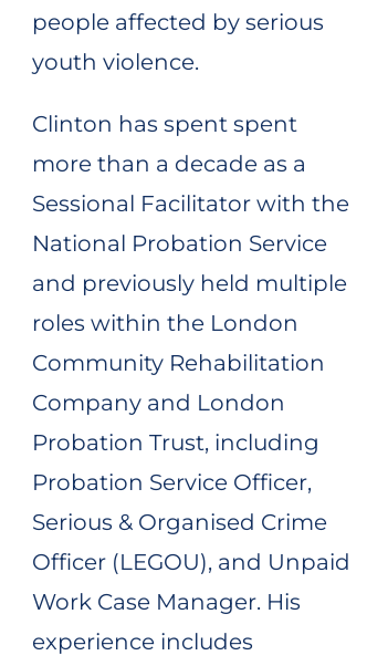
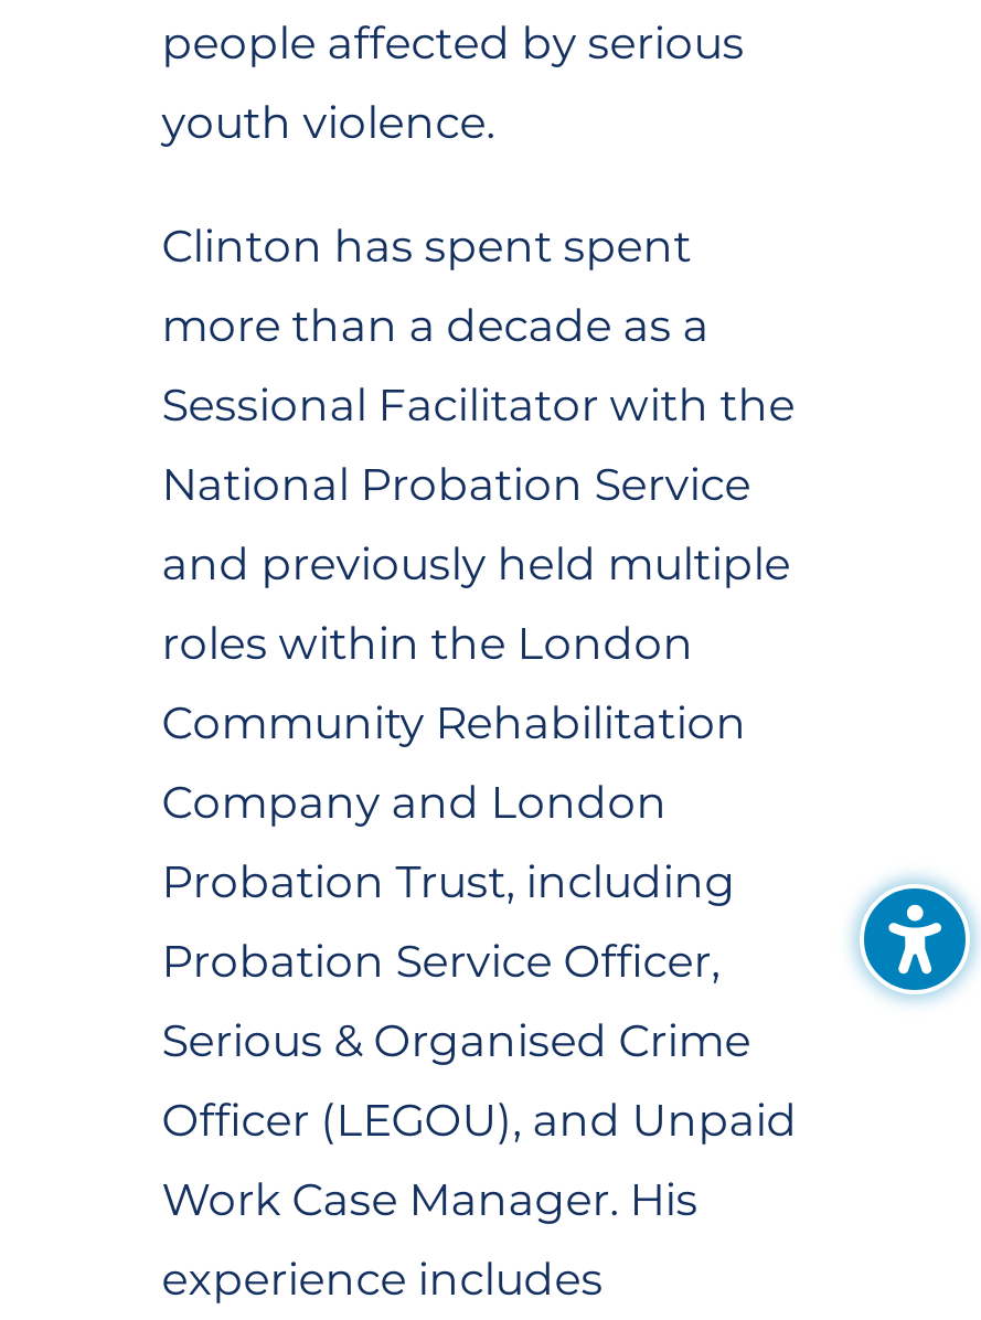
none -> [846,871,974,1008] [image]

